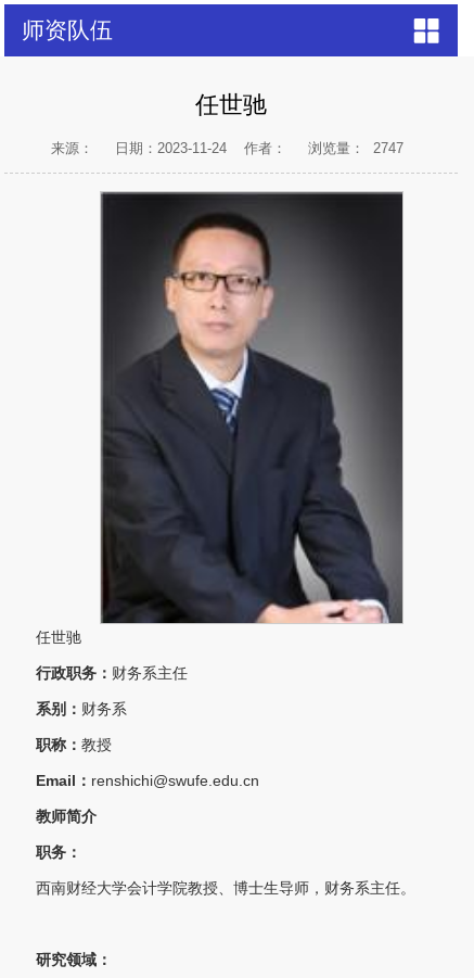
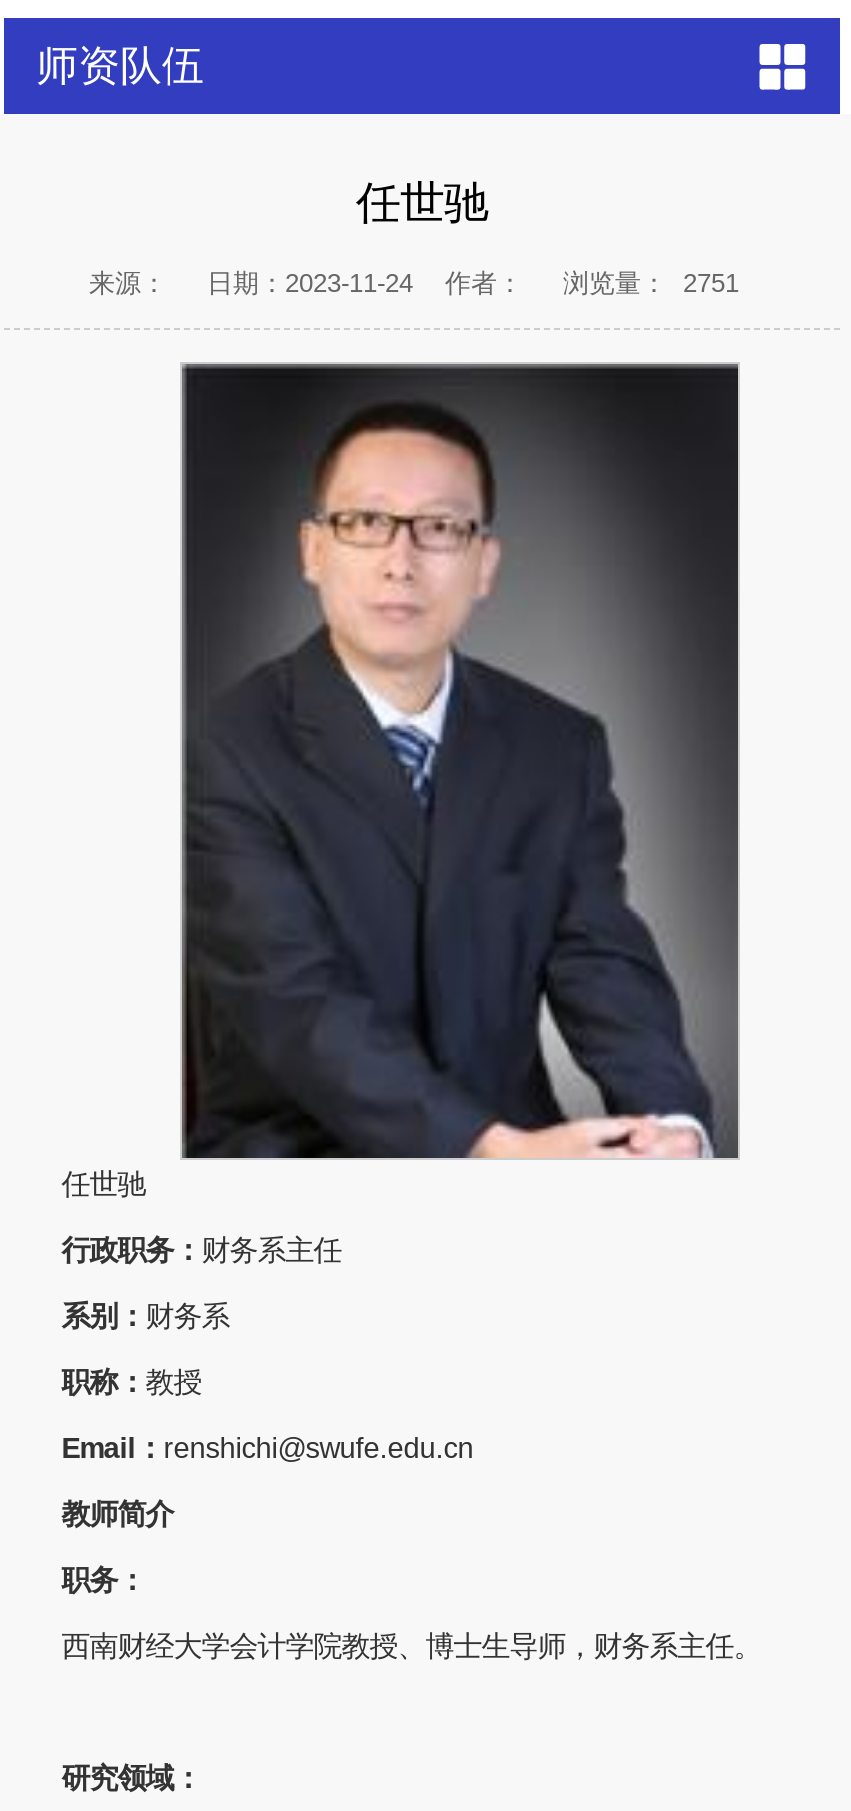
[50,140,403,156] 来源： 日期：2023-11-24 作者： 浏览量： 2747 -> [89,268,739,298] 来源： 日期：2023-11-24 作者： 浏览量： 2751

